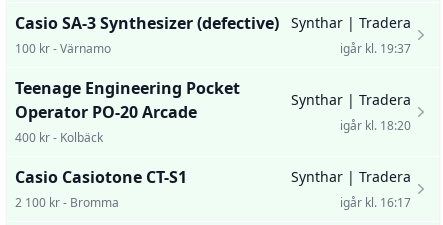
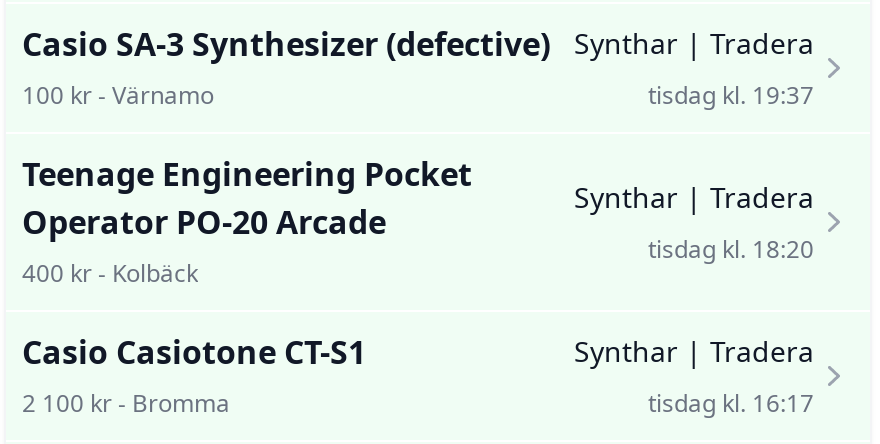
[340,40,411,57] igår kl. 19:37 -> [648,78,814,112] tisdag kl. 19:37
[340,117,411,134] igår kl. 18:20 -> [648,232,814,266] tisdag kl. 18:20
[340,194,411,211] igår kl. 16:17 -> [648,386,814,420] tisdag kl. 16:17

